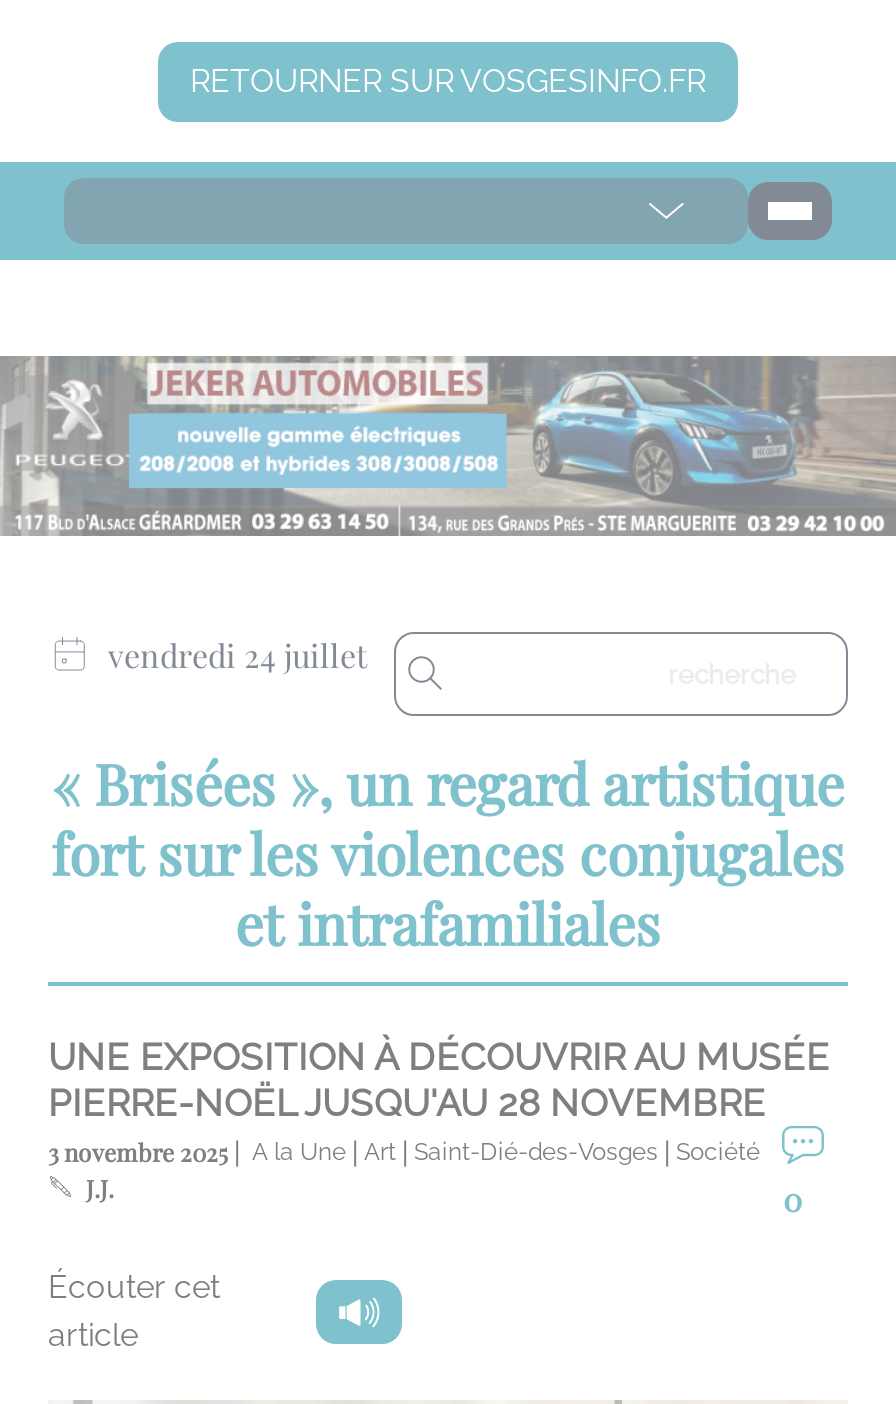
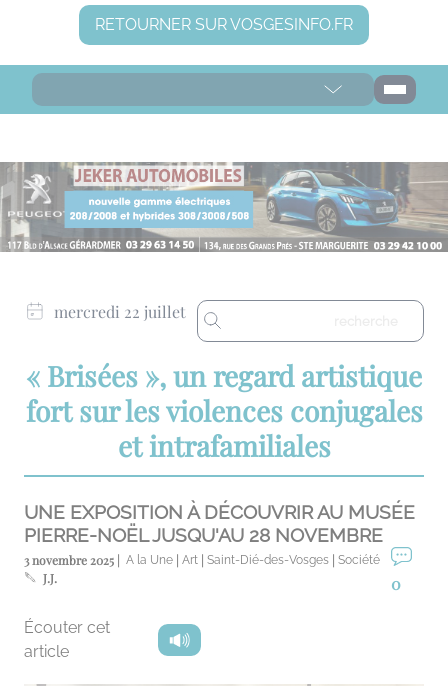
[108,633,368,675] vendredi 24 juillet -> [54,301,186,322] mercredi 22 juillet

